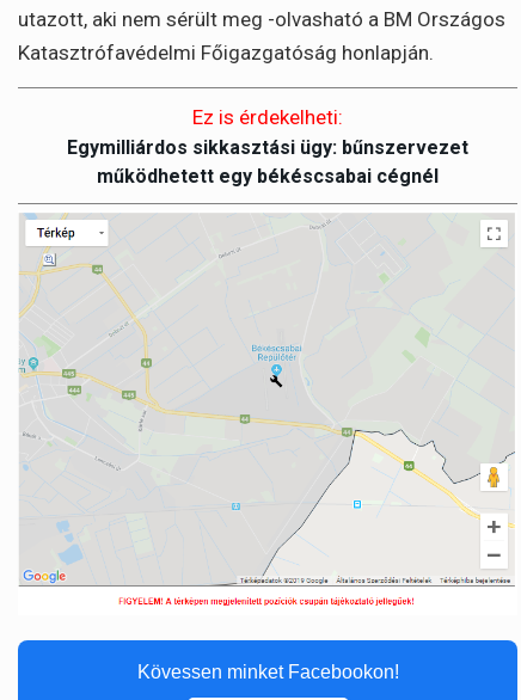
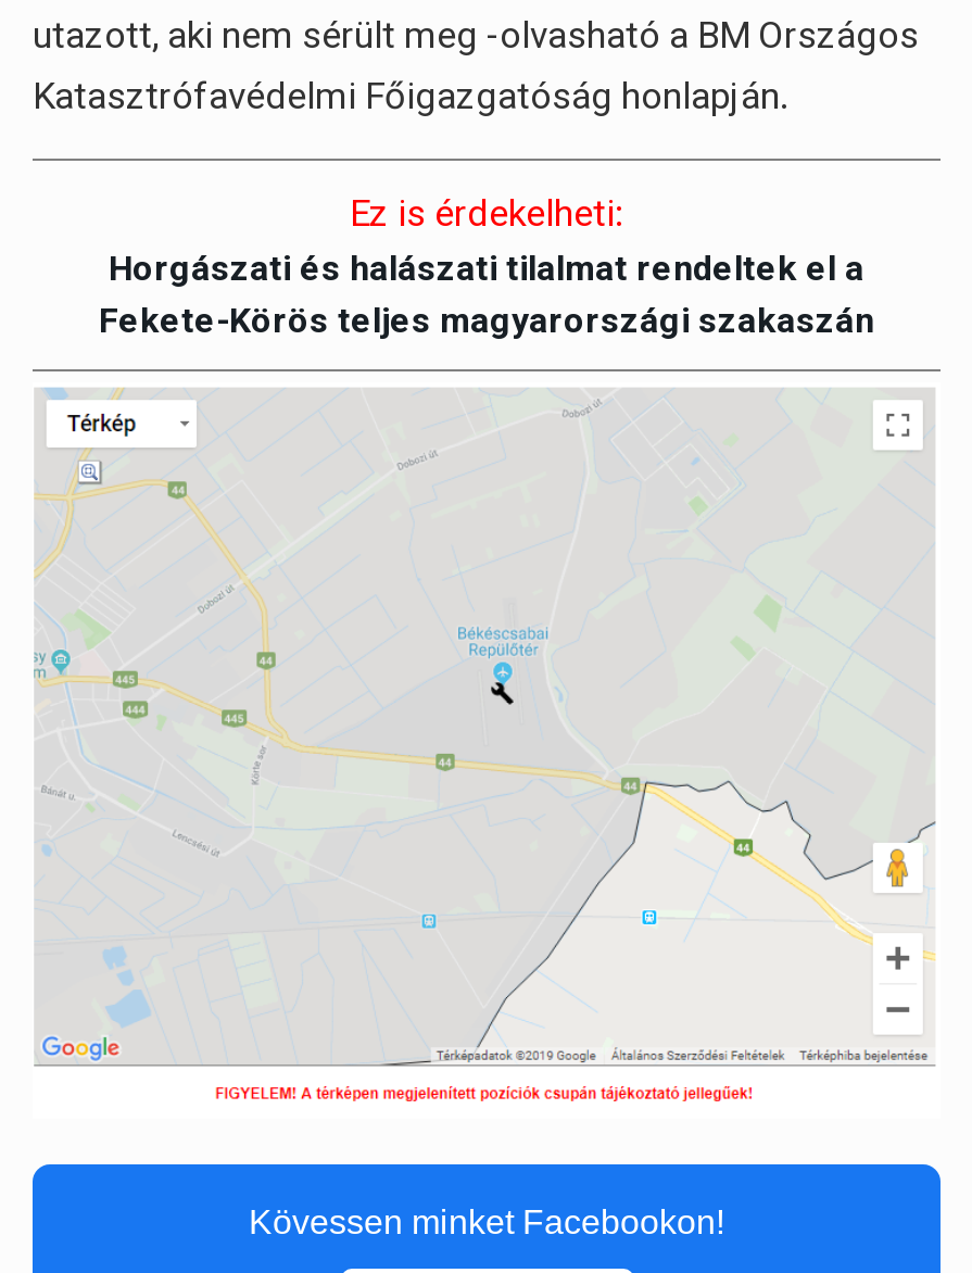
[67,136,468,188] Egymilliárdos sikkasztási ügy: bűnszervezet | működhetett egy békéscsabai cégnél -> [99,248,874,341] Horgászati és halászati tilalmat rendeltek el a | Fekete-Körös teljes magyarországi szakaszán

